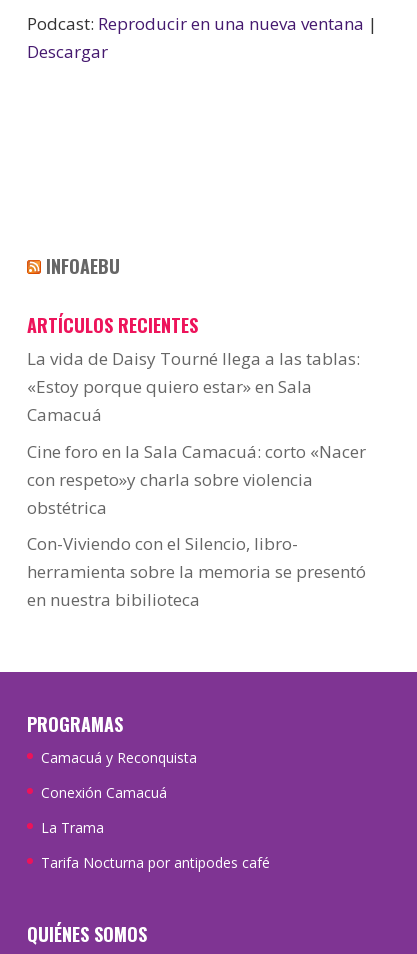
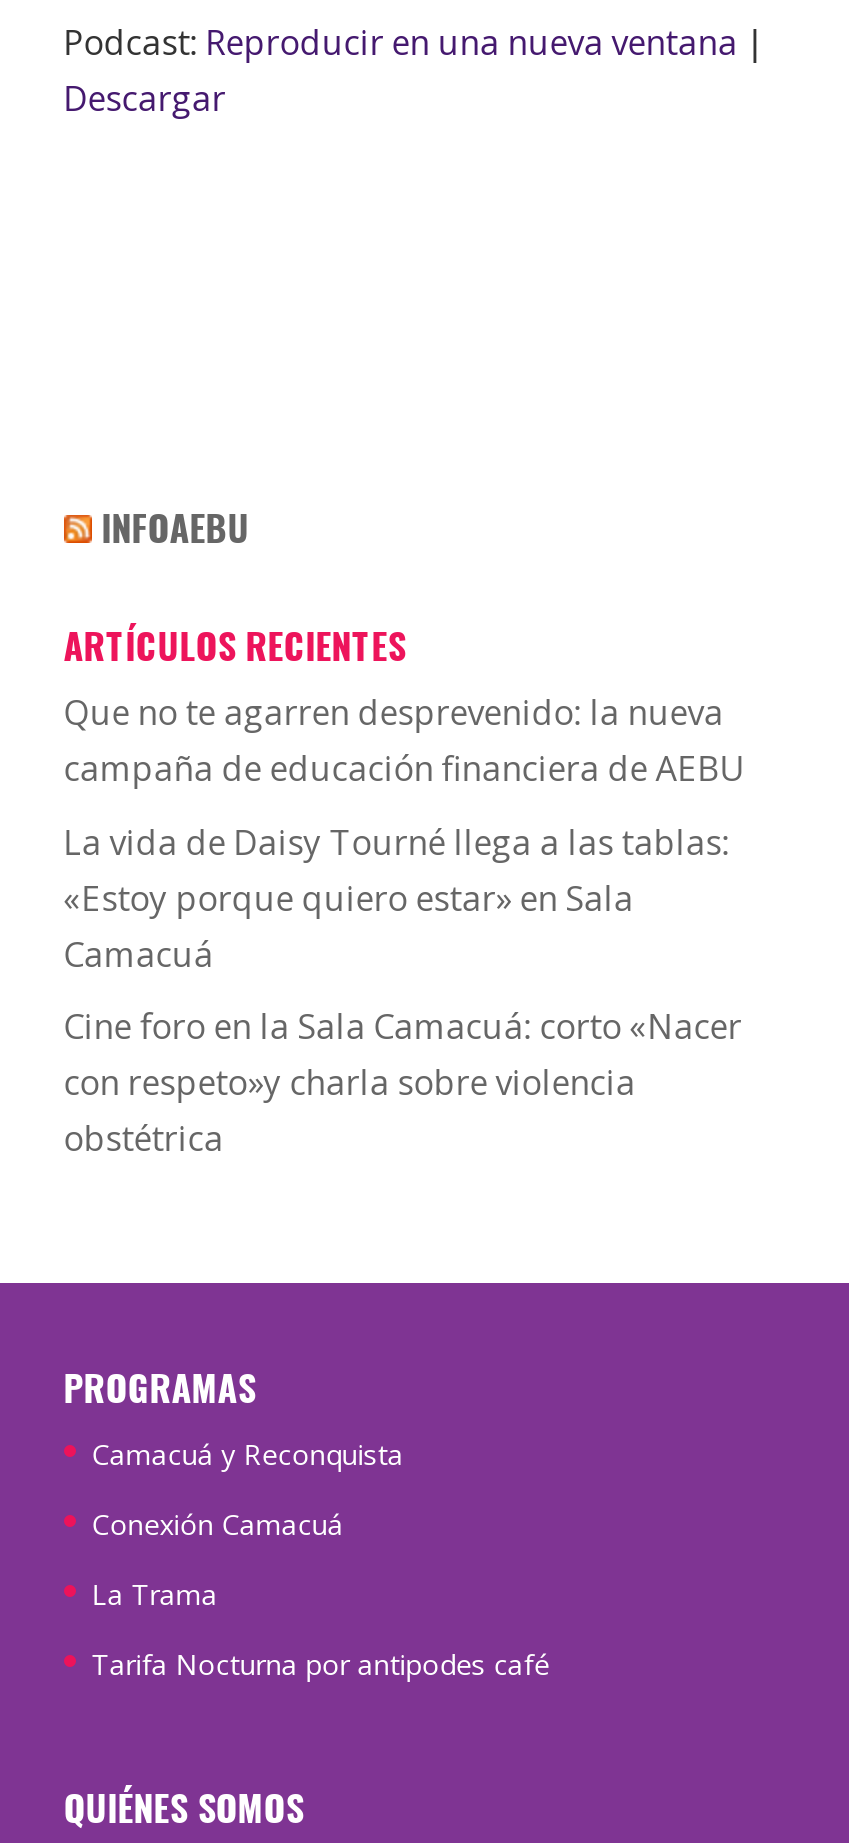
none -> [64,689,746,791] Que no te agarren desprevenido: la nueva | campaña de educación financiera de AEBU
moved [27,347,366,519] -> [64,818,742,1161]: La vida de Daisy Tourné llega a las tablas: | «Estoy porque quiero estar» en Sala | Camacuá | Cine foro en la Sala Camacuá: corto «Nacer | con respeto»y charla sobre violencia | obstétrica
[27,532,366,611] Con-Viviendo con el Silencio, libro- | herramienta sobre la memoria se presentó | en nuestra bibilioteca -> none

